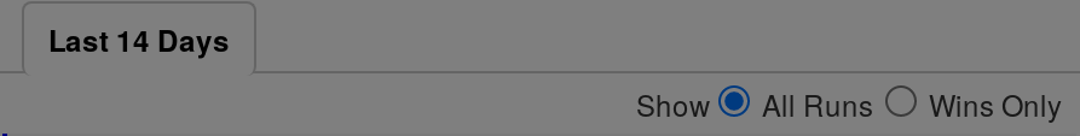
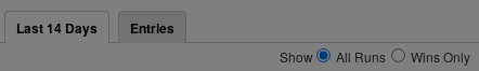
none -> [130,18,174,38] Entries

